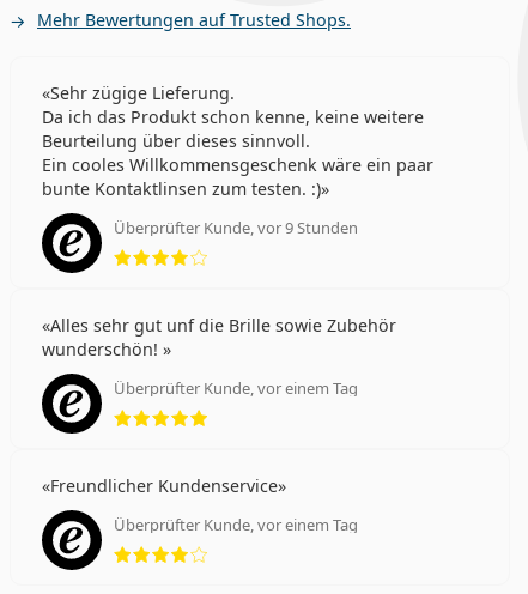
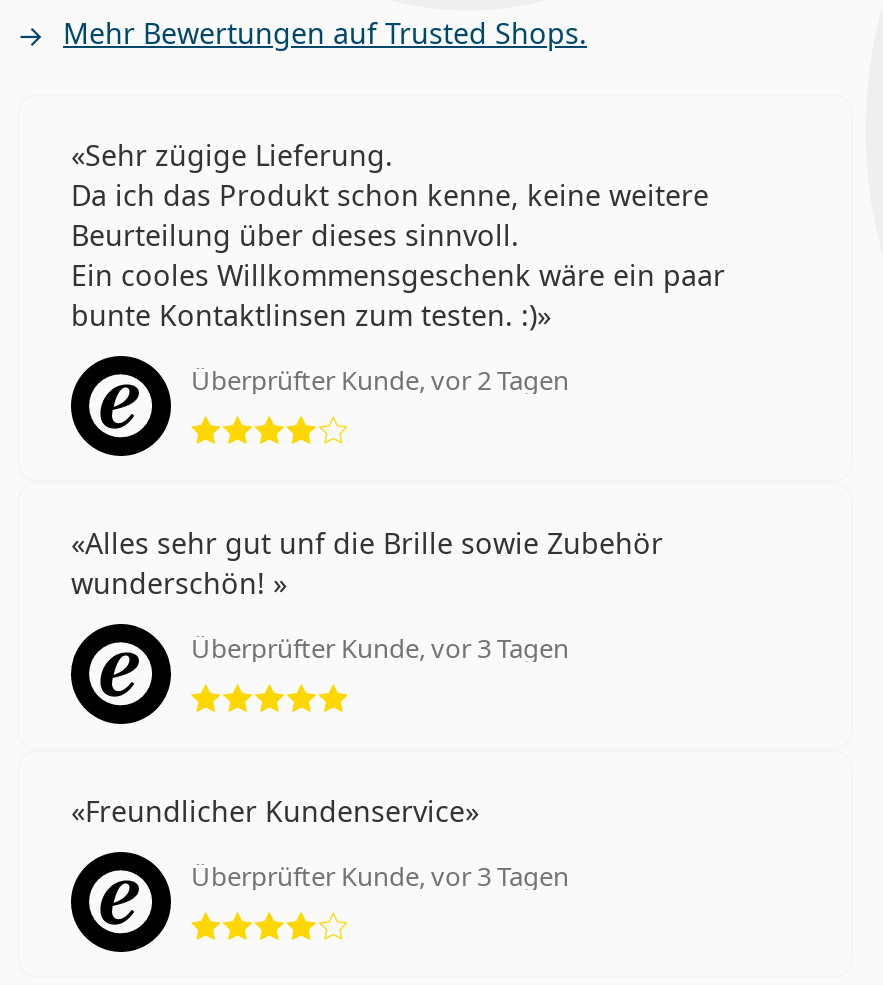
[114,217,358,239] Überprüfter Kunde, vor 9 Stunden -> [191,363,569,399] Überprüfter Kunde, vor 2 Tagen
[114,378,358,399] Überprüfter Kunde, vor einem Tag -> [191,631,569,667] Überprüfter Kunde, vor 3 Tagen
[114,514,358,536] Überprüfter Kunde, vor einem Tag -> [191,859,569,895] Überprüfter Kunde, vor 3 Tagen

